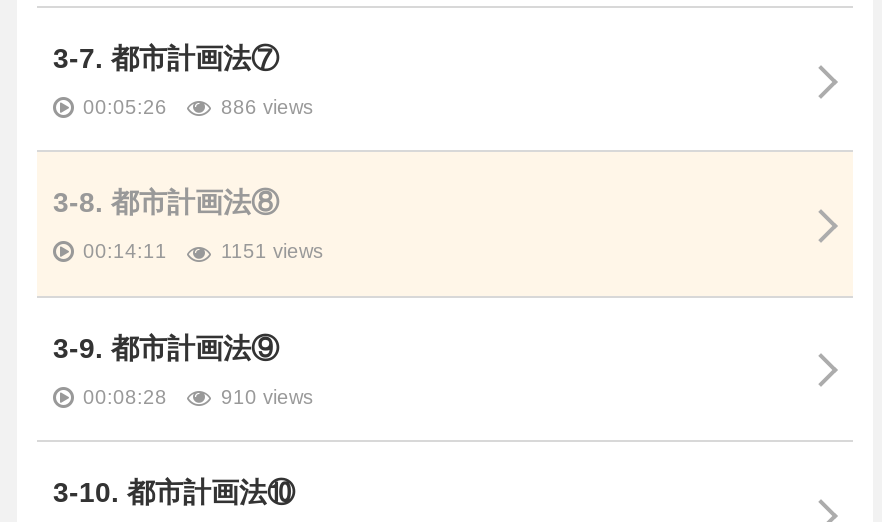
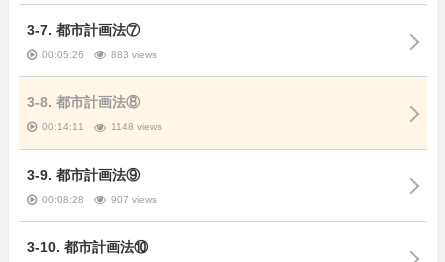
[221,96,313,118] 886 views -> [111,49,157,60] 883 views
[221,241,323,263] 1151 views -> [111,121,162,132] 1148 views
[221,385,313,407] 910 views -> [111,194,157,205] 907 views

